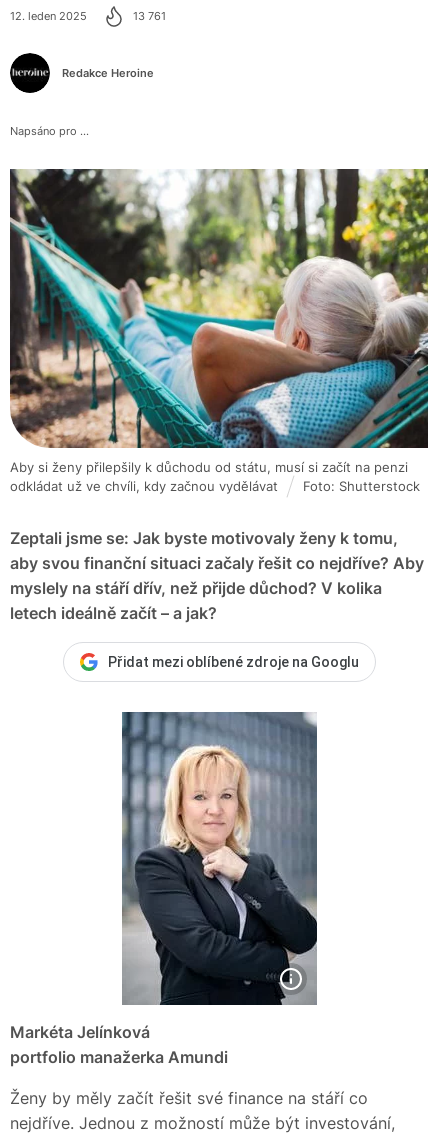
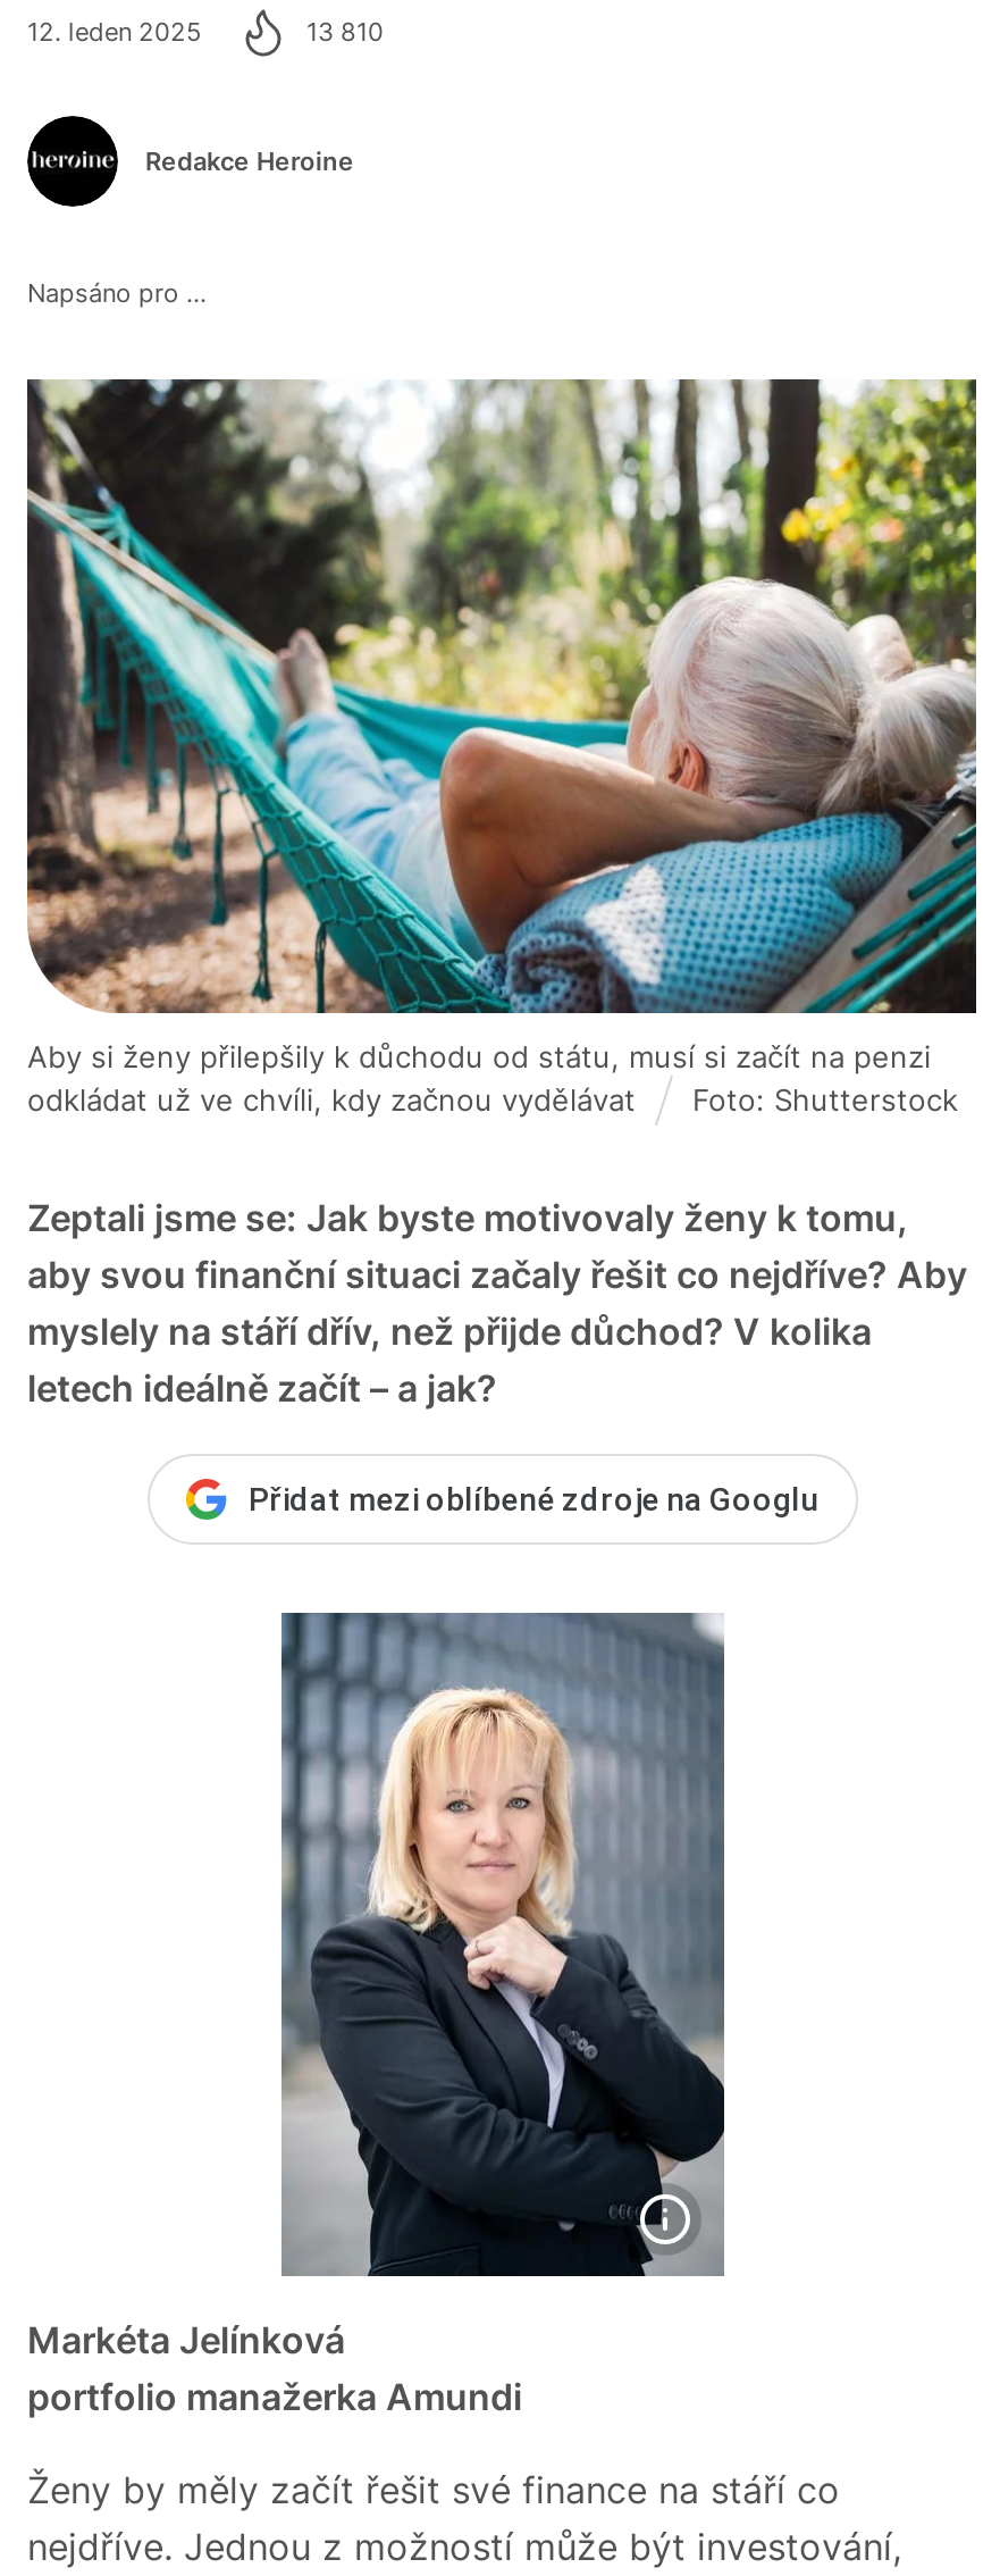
[133,9,166,23] 13 761 -> [306,16,384,48] 13 810

